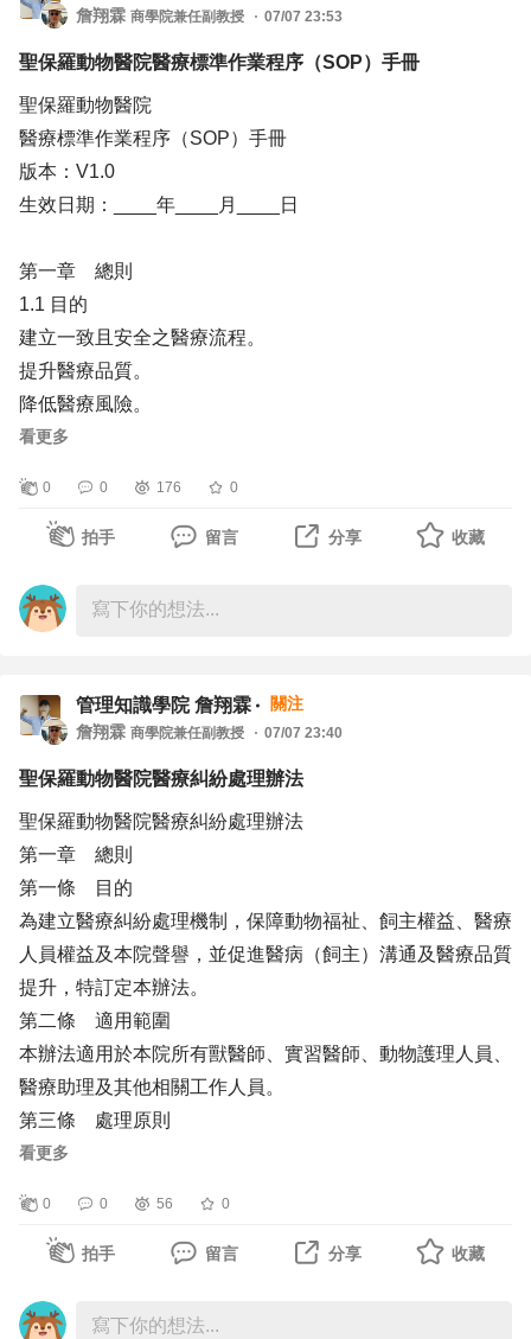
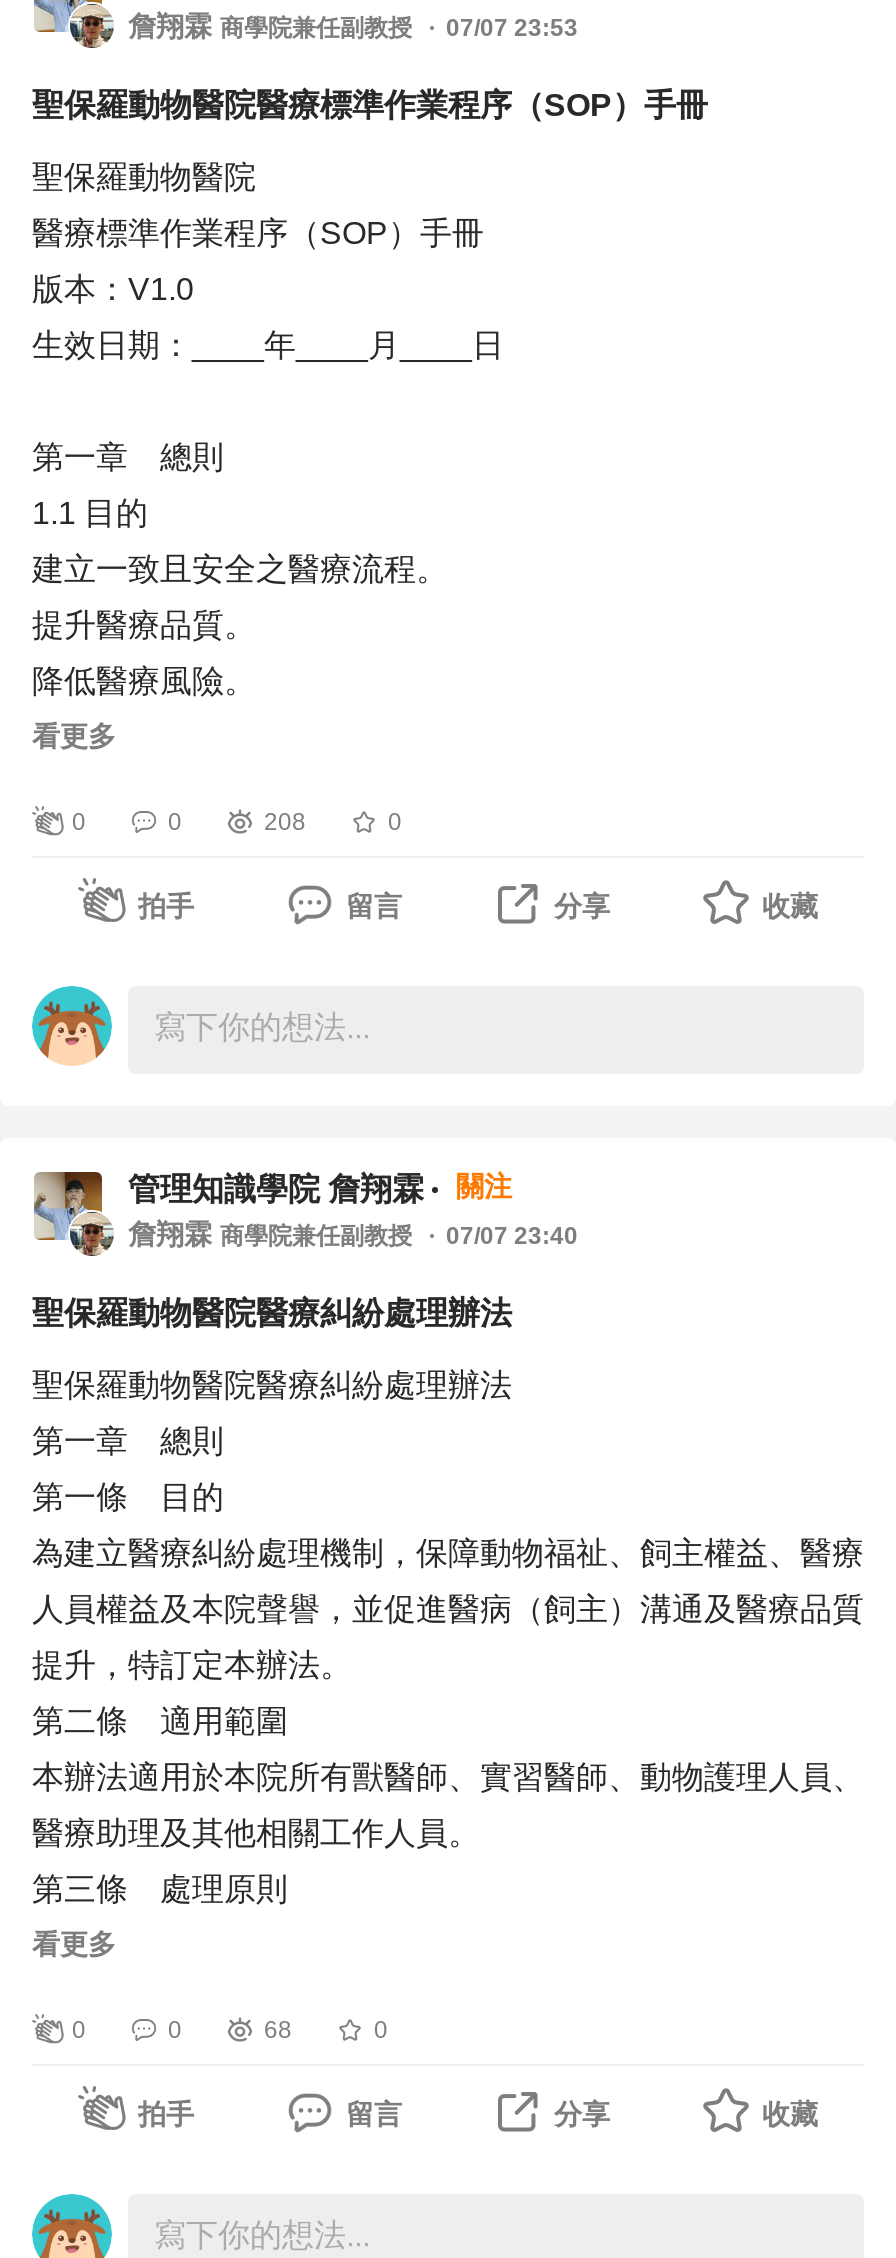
[156,479,181,496] 176 -> [264,808,306,836] 208
[156,1195,173,1212] 56 -> [264,2016,292,2044] 68

